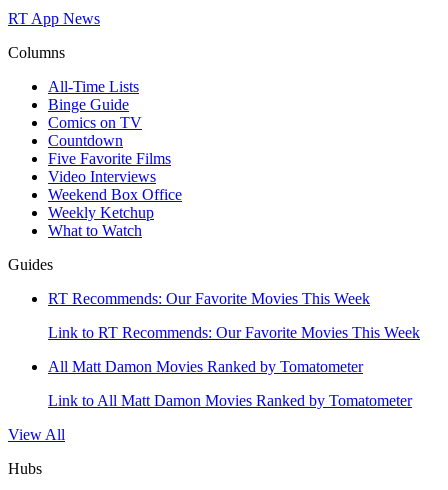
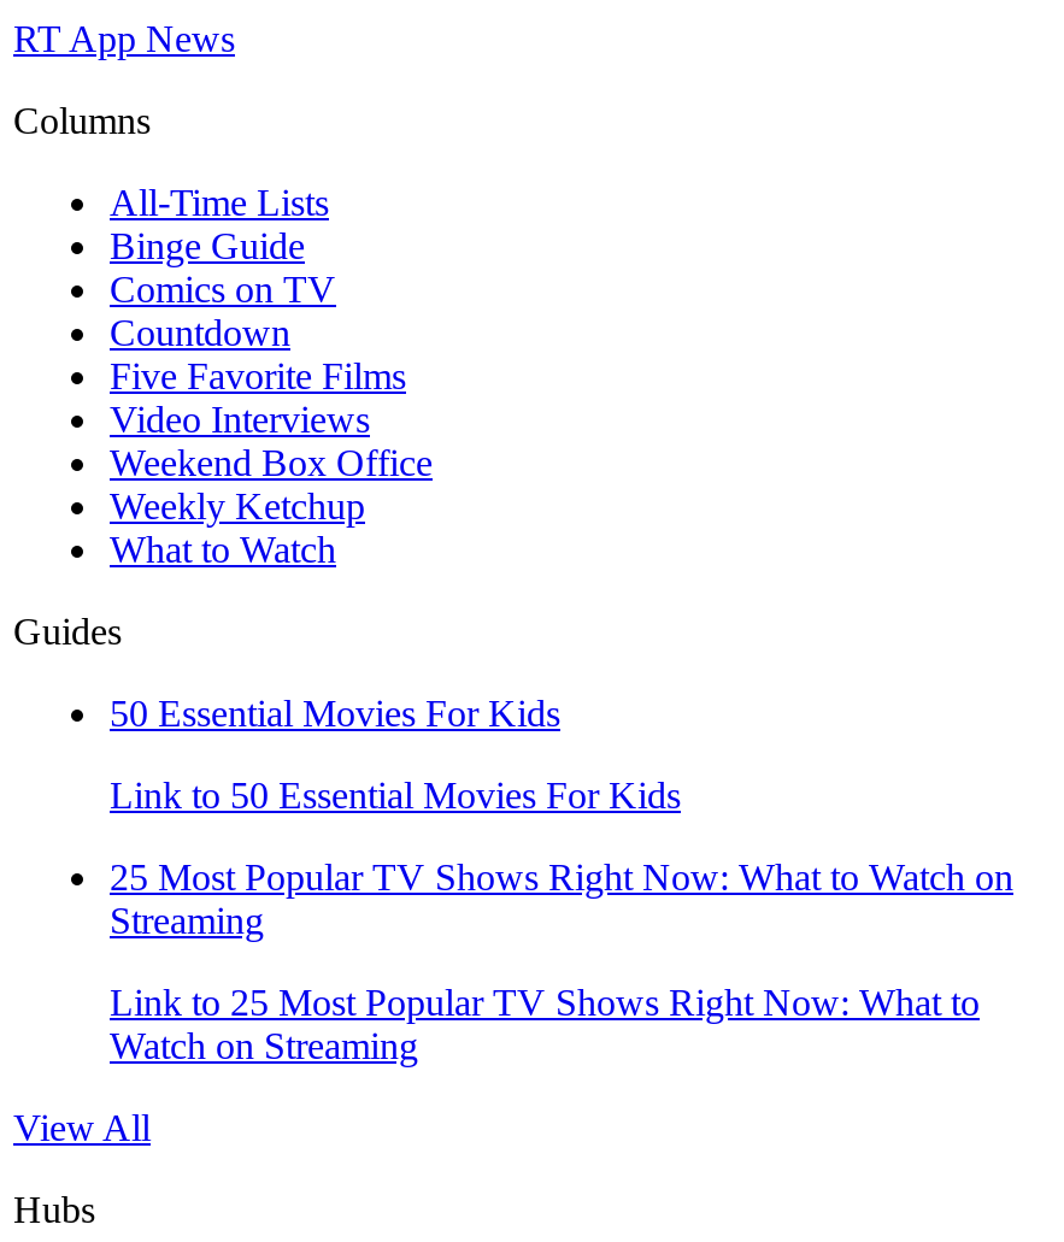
[48,290,370,307] RT Recommends: Our Favorite Movies This Week -> [110,693,560,734] 50 Essential Movies For Kids
[48,324,420,341] Link to RT Recommends: Our Favorite Movies This Week -> [110,775,681,816] Link to 50 Essential Movies For Kids
[48,358,363,375] All Matt Damon Movies Ranked by Tomatometer -> [110,857,1013,941] 25 Most Popular TV Shows Right Now: What to Watch on | Streaming
[48,392,412,409] Link to All Matt Damon Movies Ranked by Tomatometer -> [110,982,980,1066] Link to 25 Most Popular TV Shows Right Now: What to | Watch on Streaming

